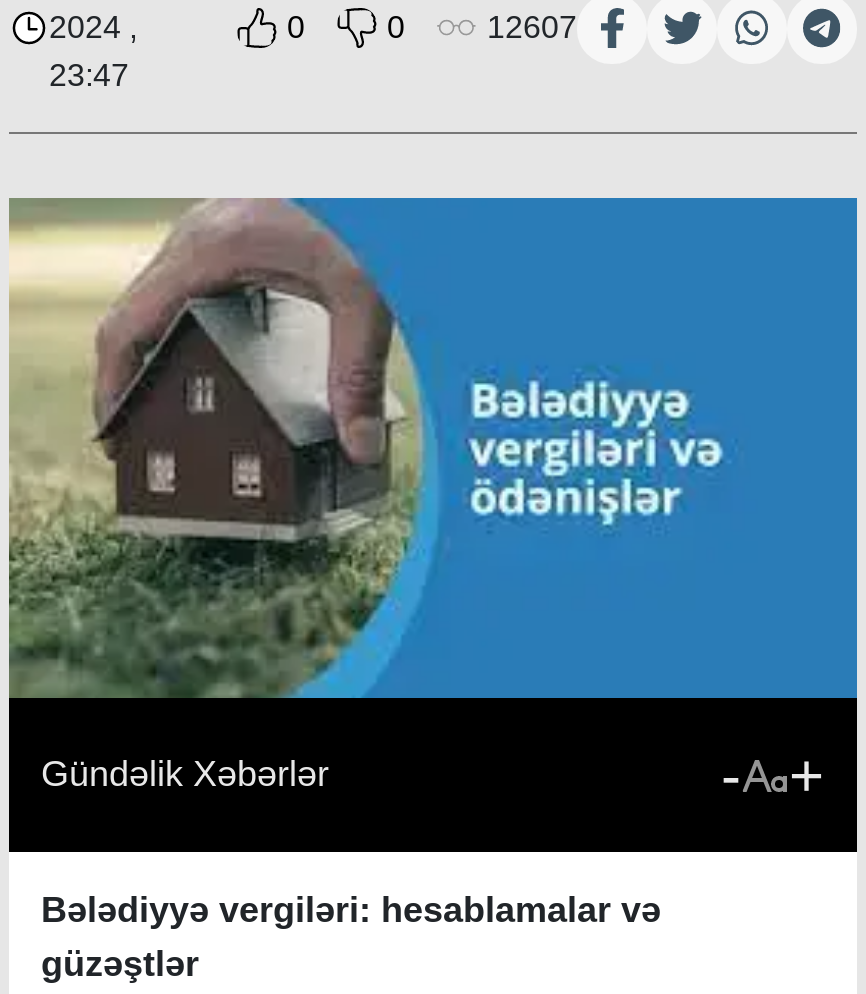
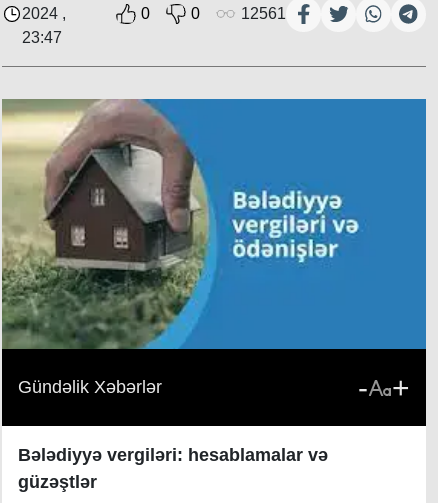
[487,10,577,44] 12607 -> [241,5,286,22] 12561

